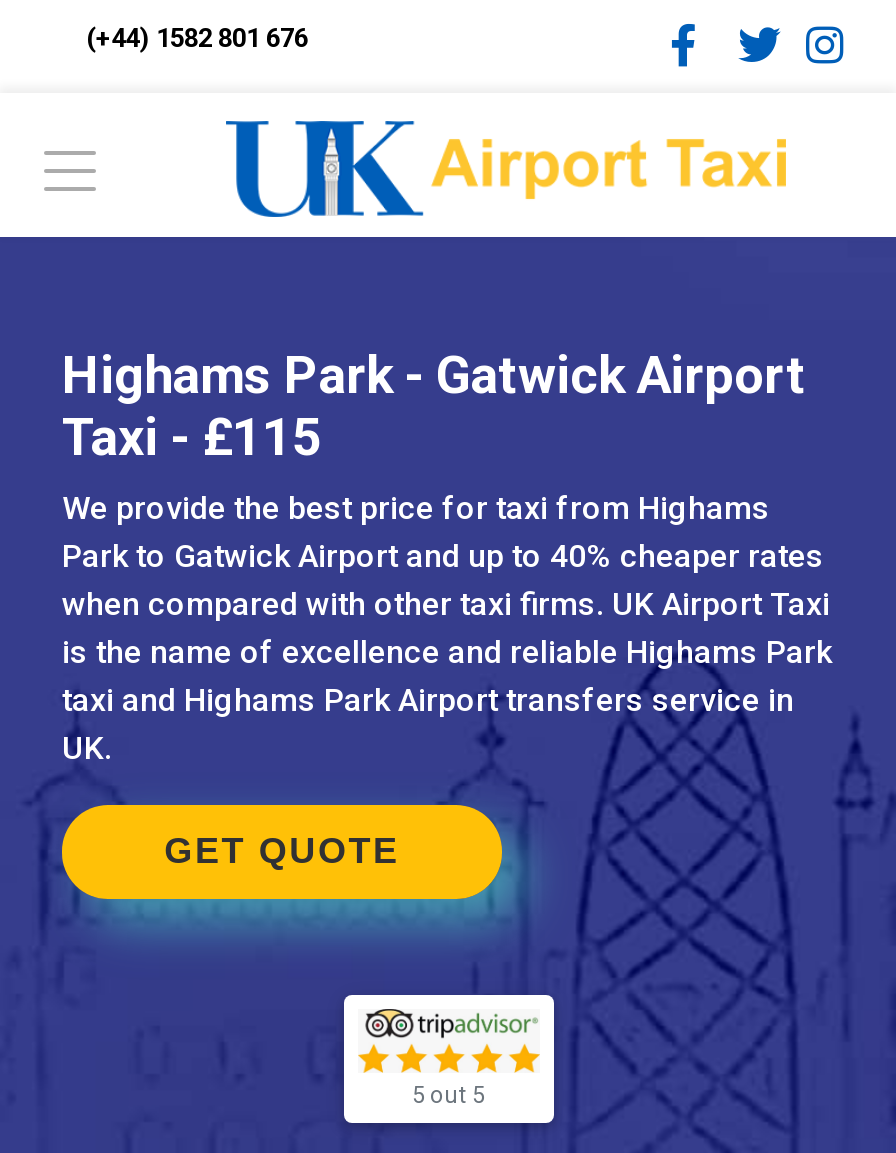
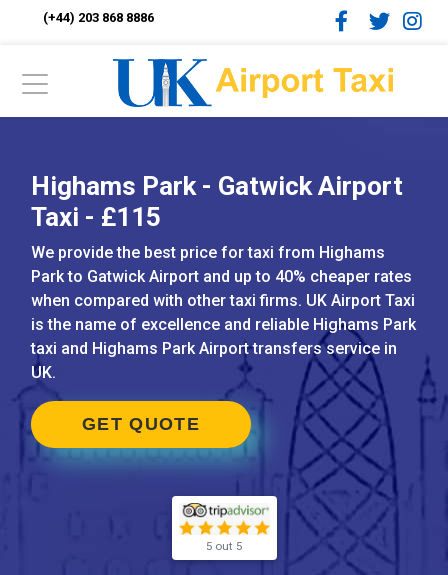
[86,23,308,53] (+44) 1582 801 676 -> [43,10,154,25] (+44) 203 868 8886

